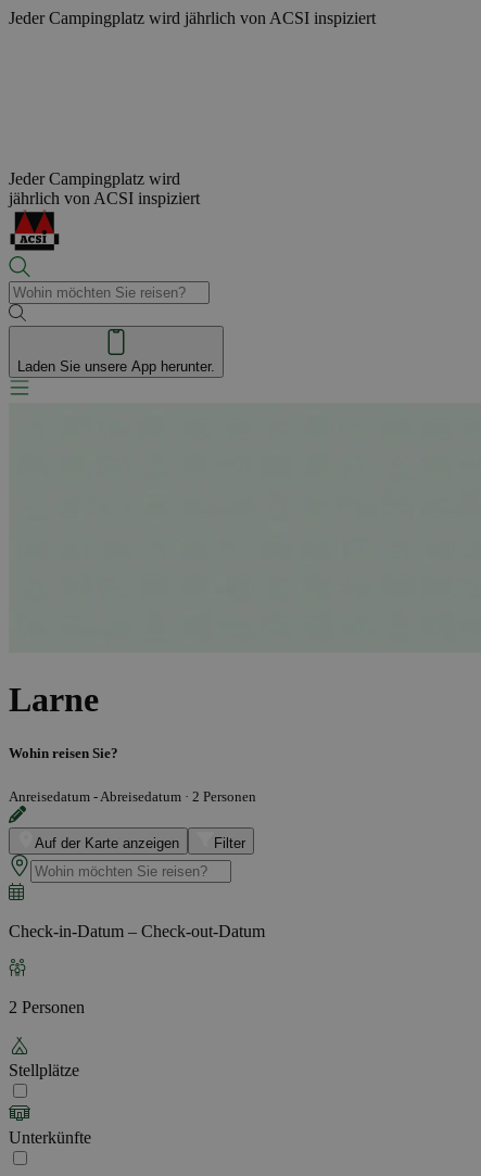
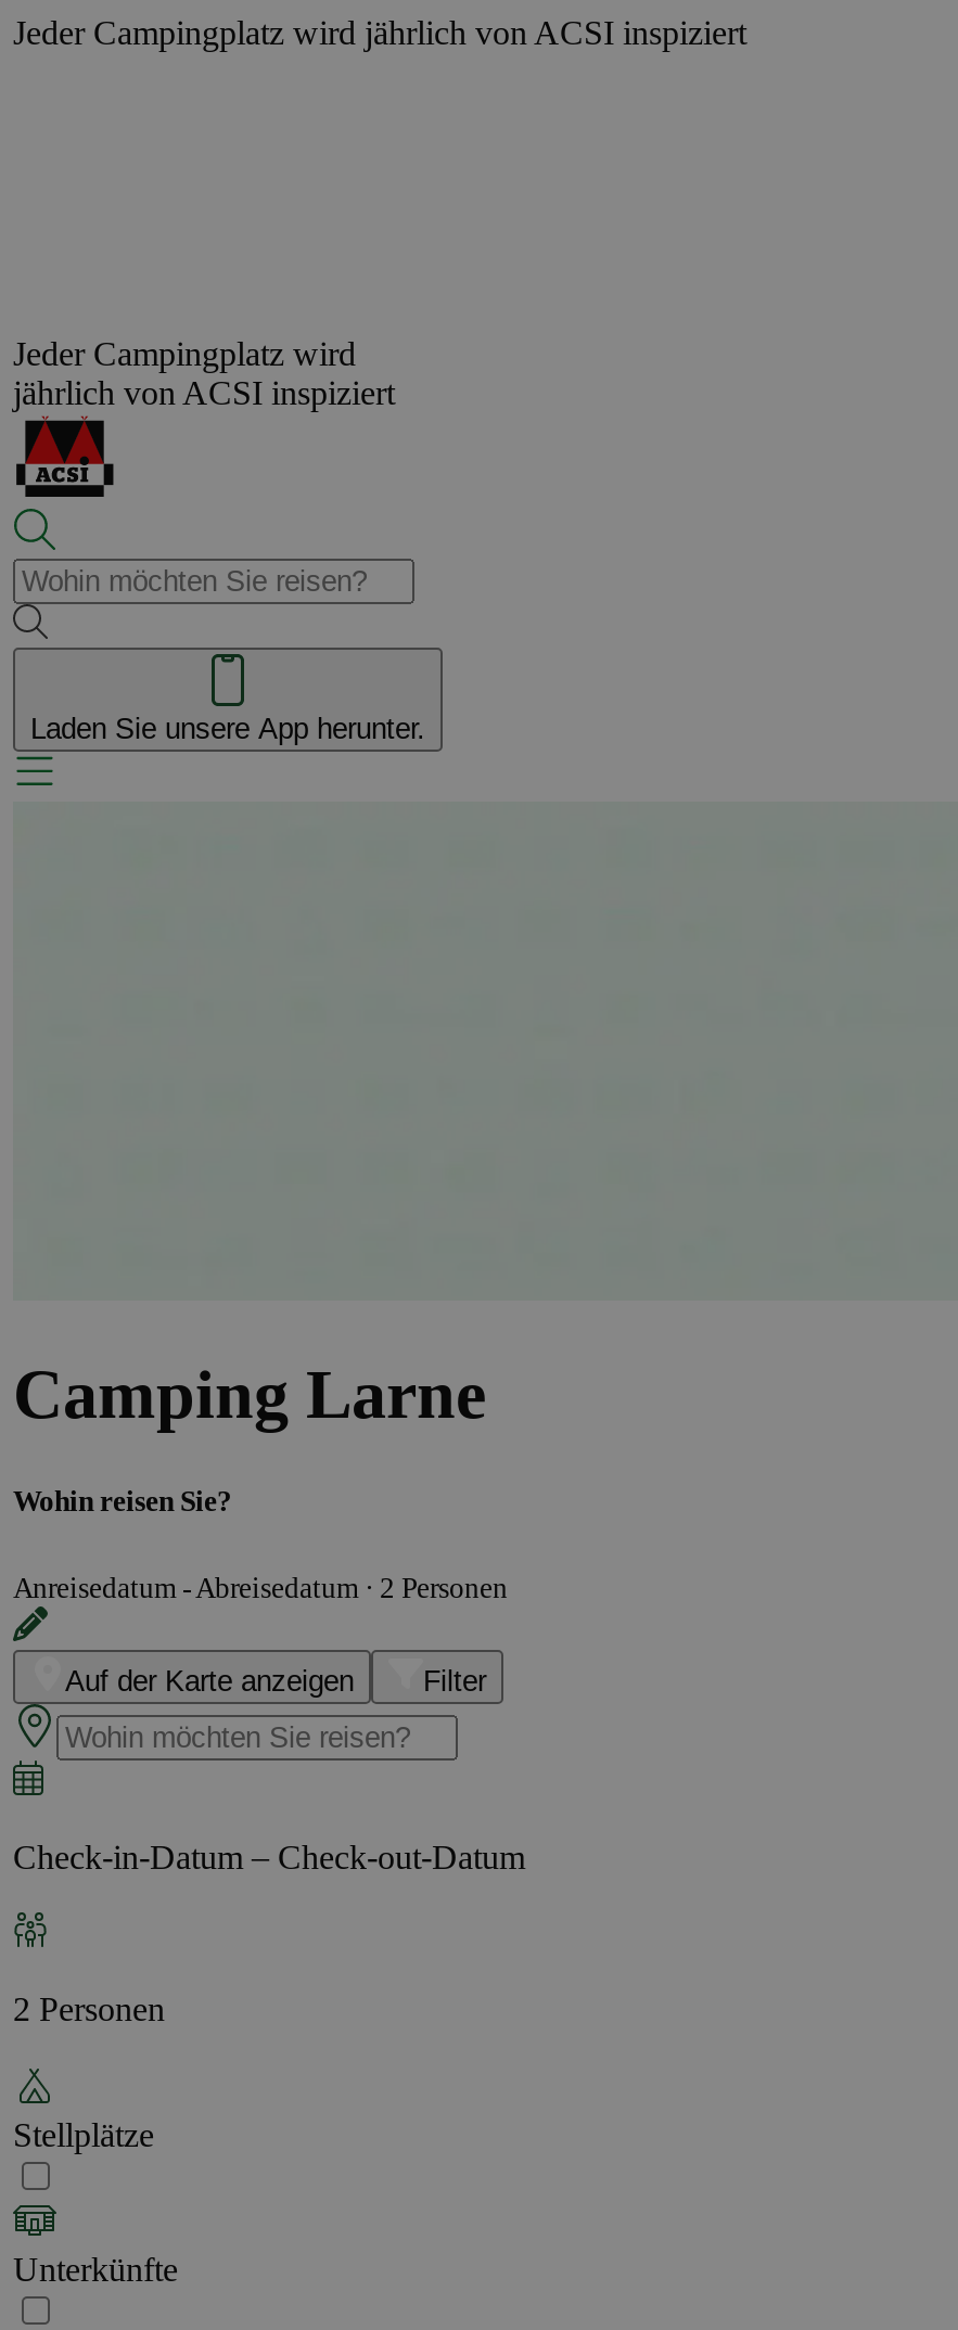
[9,680,99,719] Larne -> [13,1356,486,1434] Camping Larne

